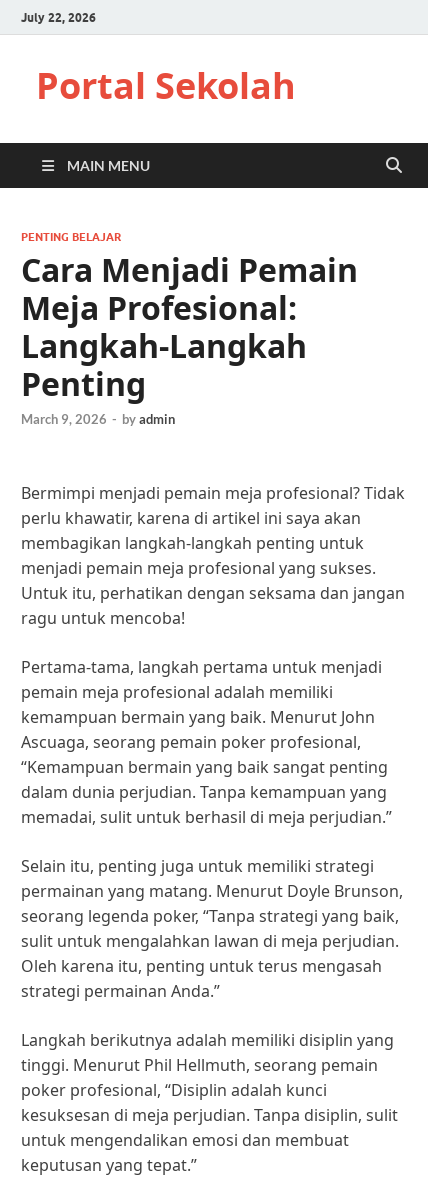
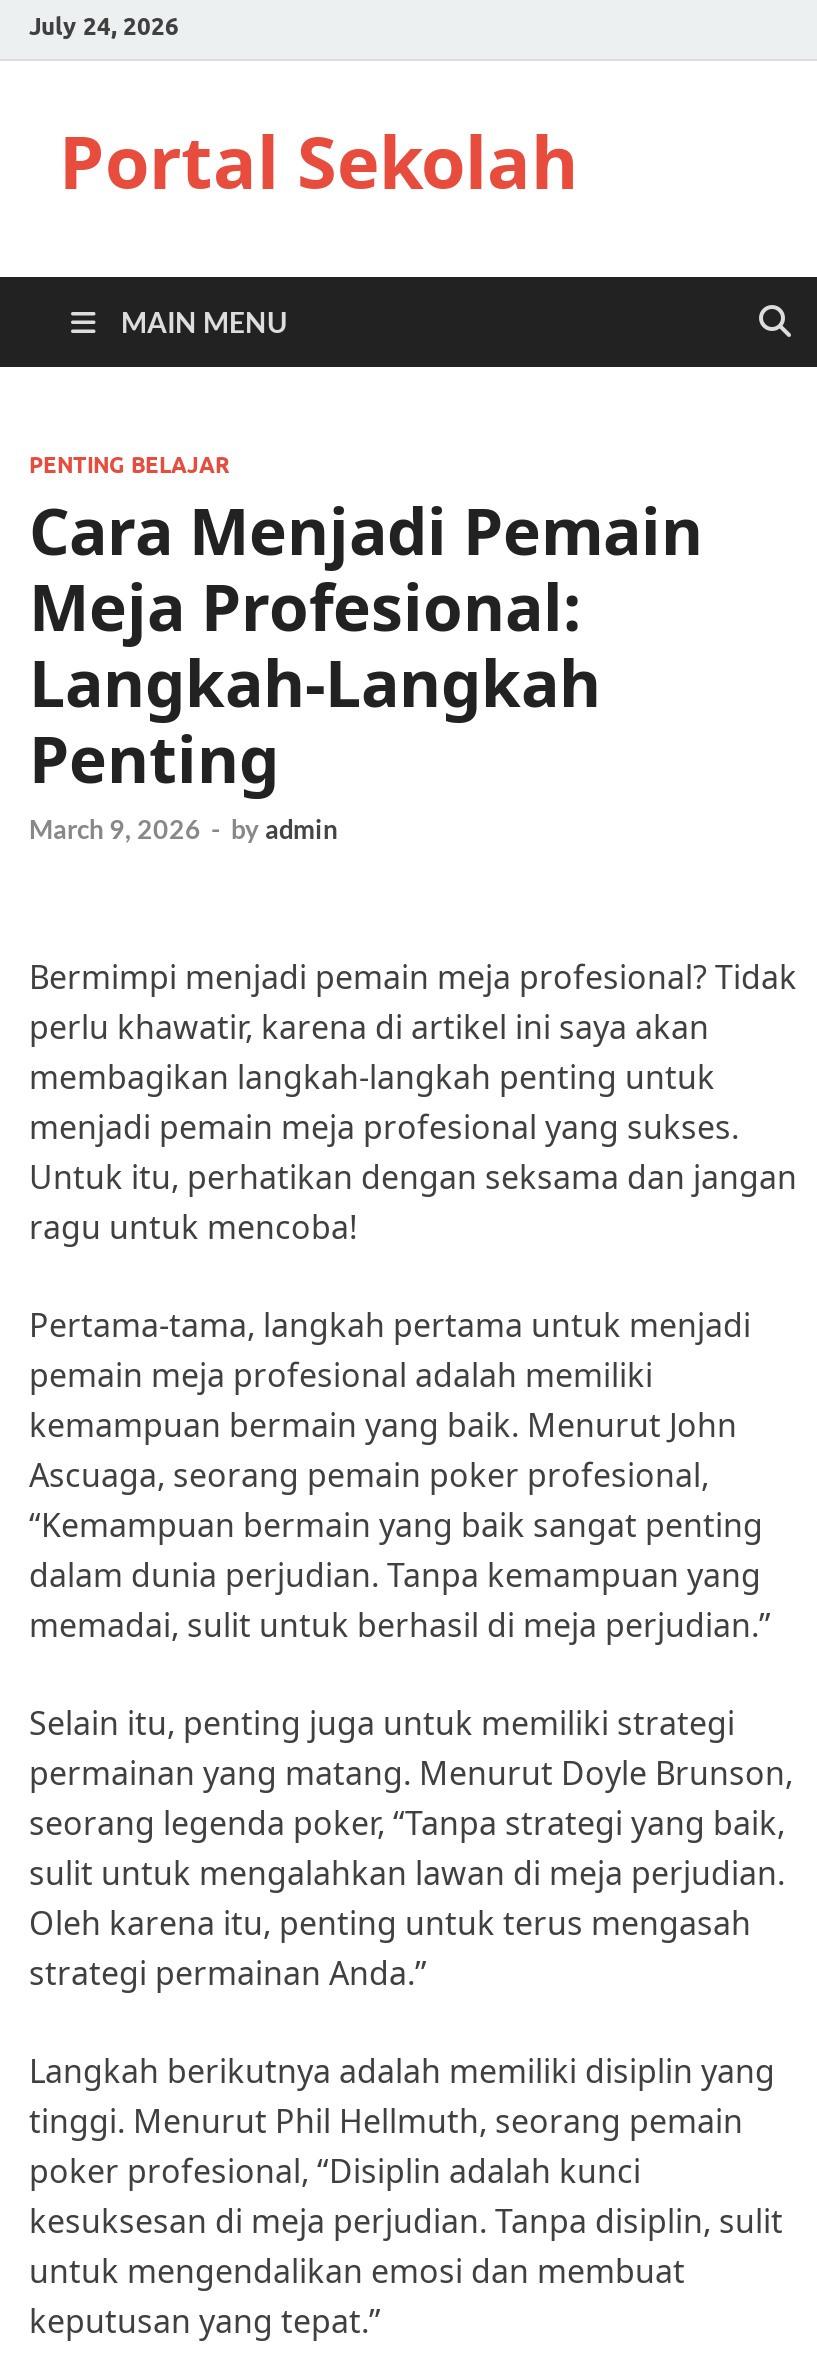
[21,9,96,24] July 22, 2026 -> [29,10,179,40] July 24, 2026

